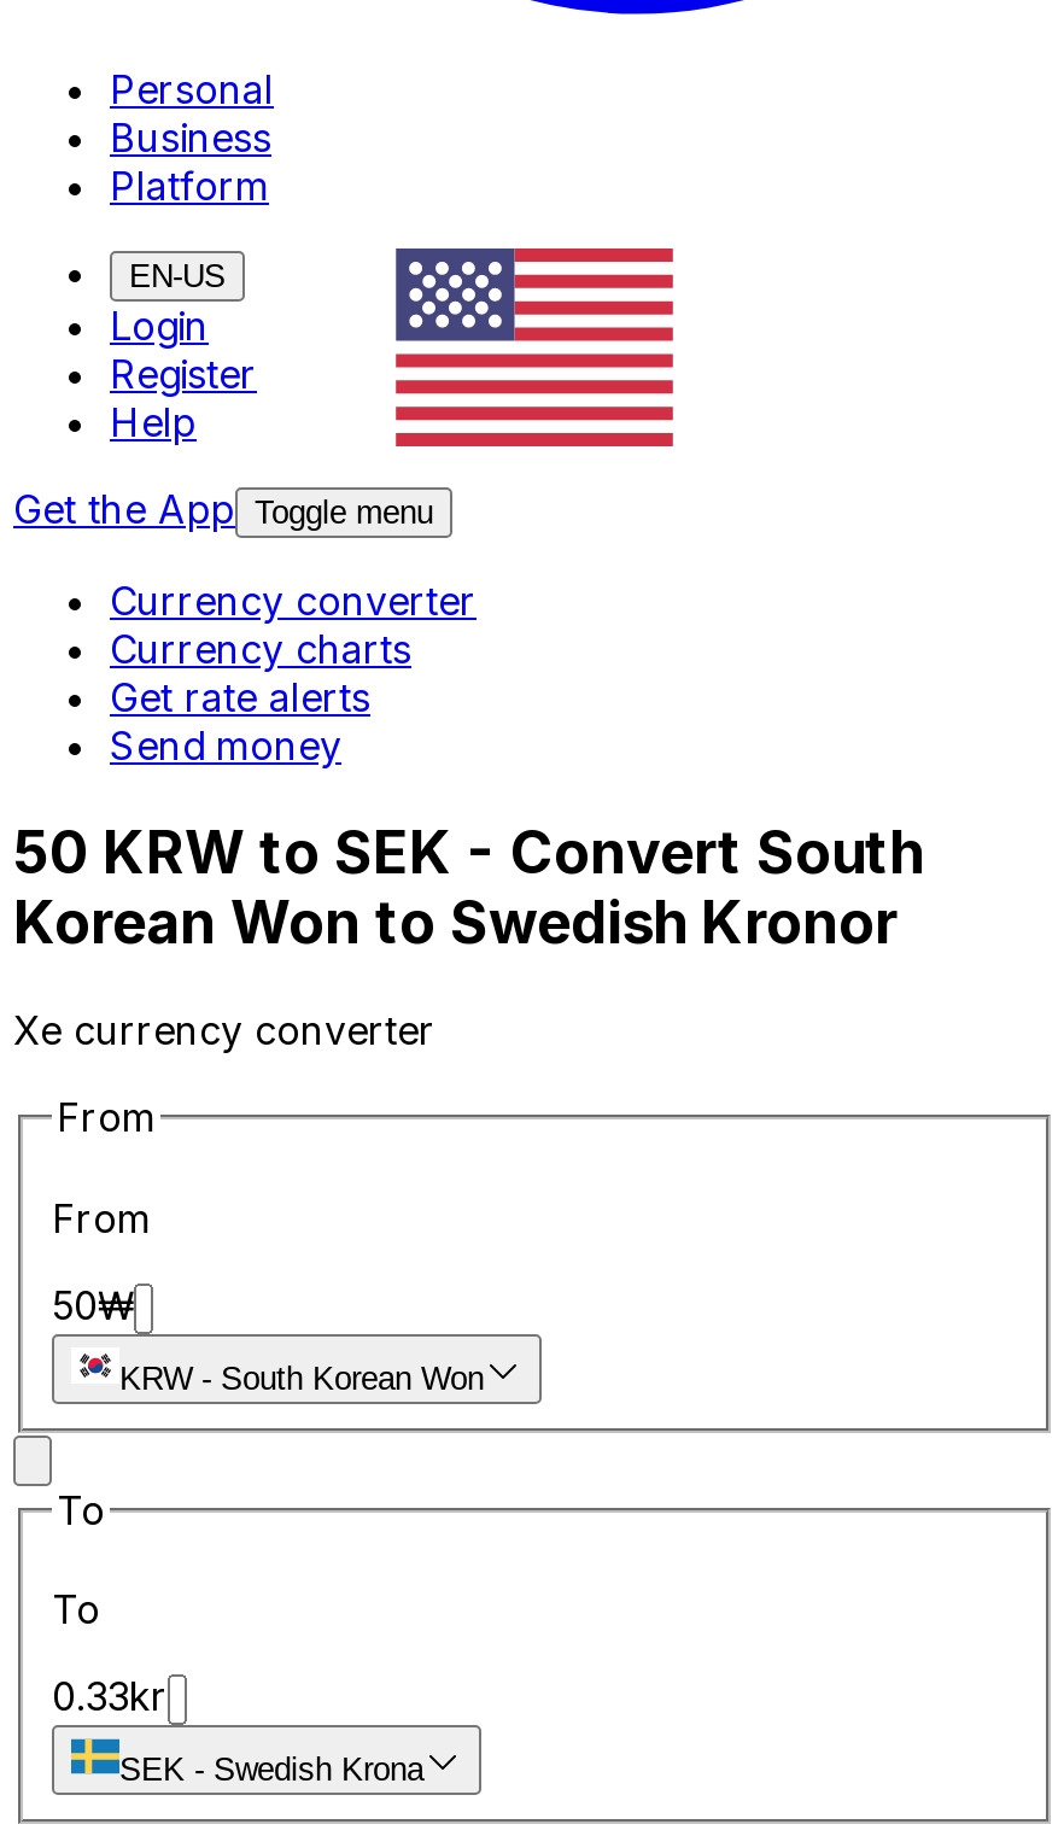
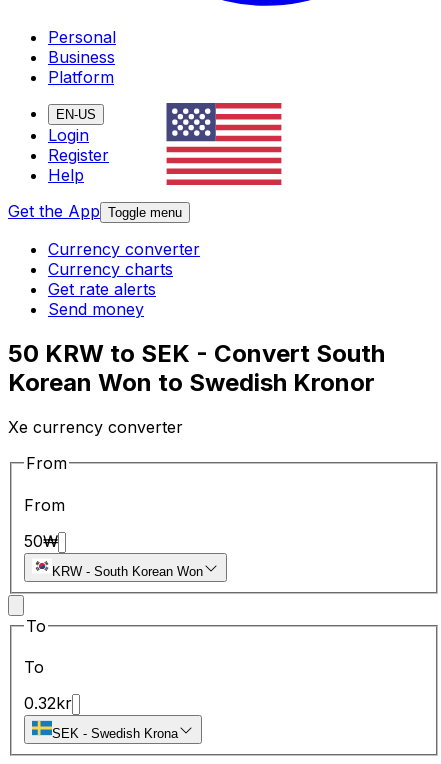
[52,1673,168,1721] 0.33kr -> [24,693,72,713] 0.32kr

